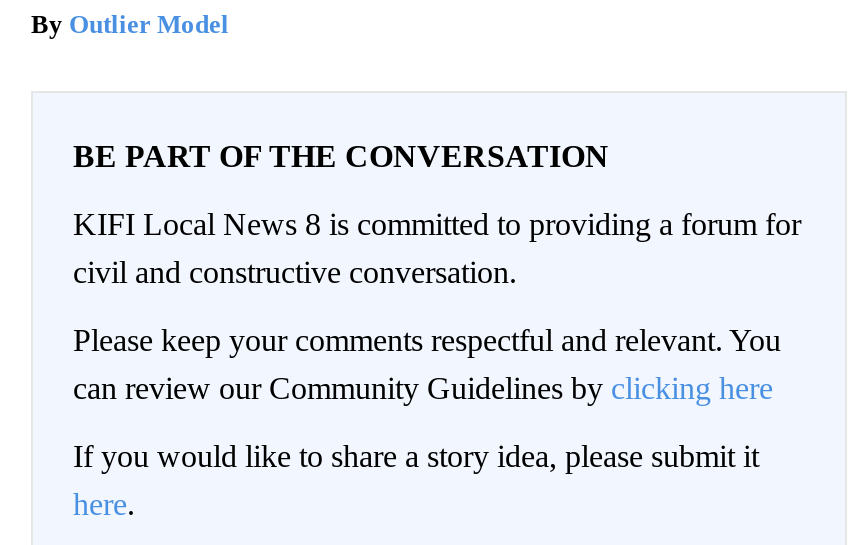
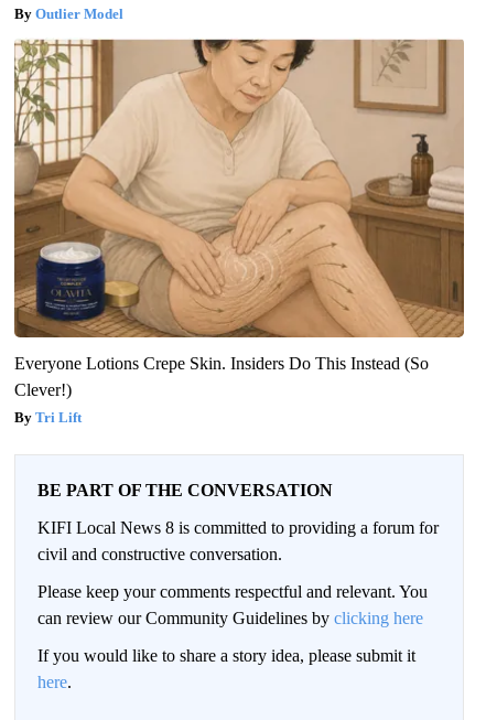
none -> [13,39,465,426] [image] | Everyone Lotions Crepe Skin. Insiders Do This Instead (So | Clever!) | Tri Lift

